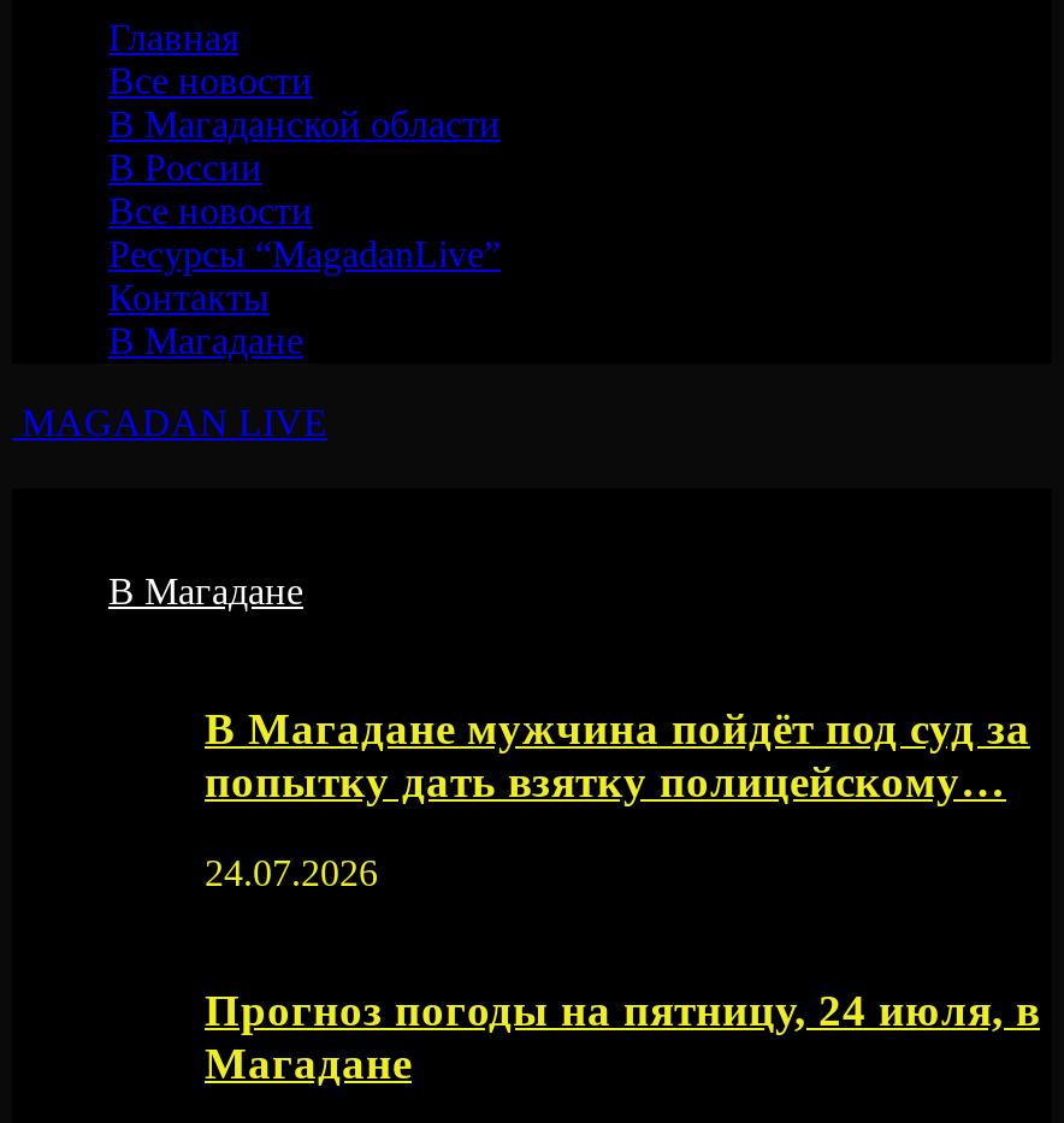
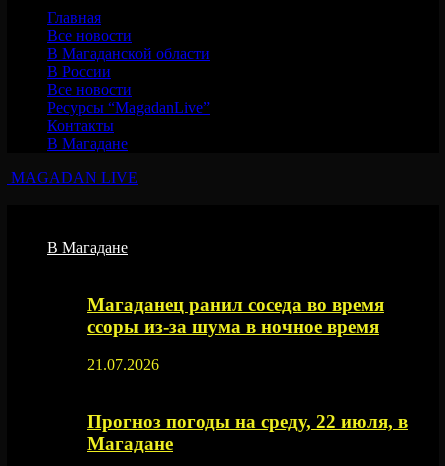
[205,702,1030,806] В Магадане мужчина пойдёт под суд за | попытку дать взятку полицейскому… -> [87,294,384,337] Магаданец ранил соседа во время | ссоры из-за шума в ночное время
[205,853,378,894] 24.07.2026 -> [87,356,159,373] 21.07.2026
[205,985,1040,1036] Прогноз погоды на пятницу, 24 июля, в -> [87,411,408,432] Прогноз погоды на среду, 22 июля, в

